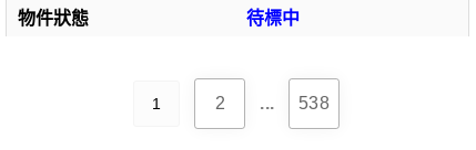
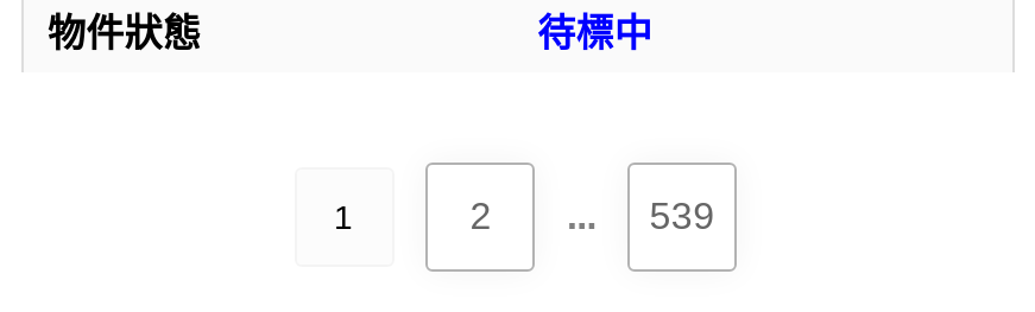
[299,94,329,113] 538 -> [650,196,715,236] 539

